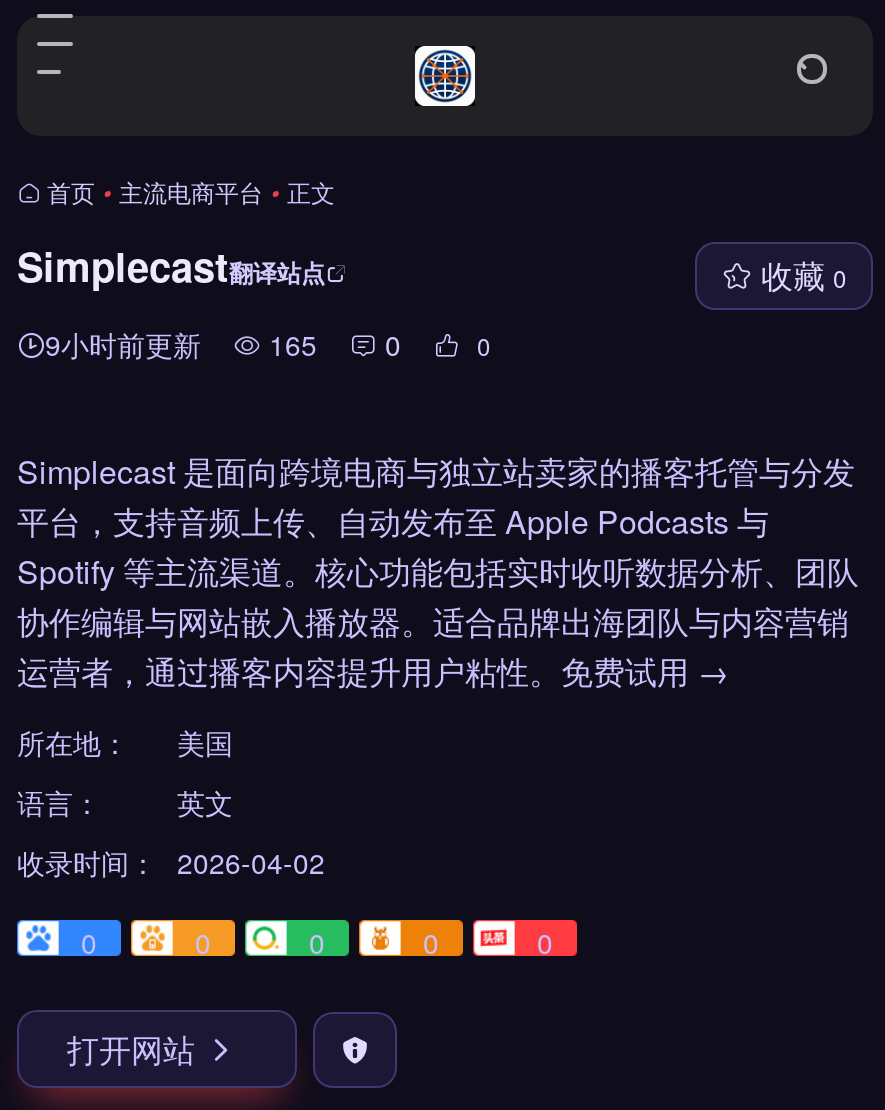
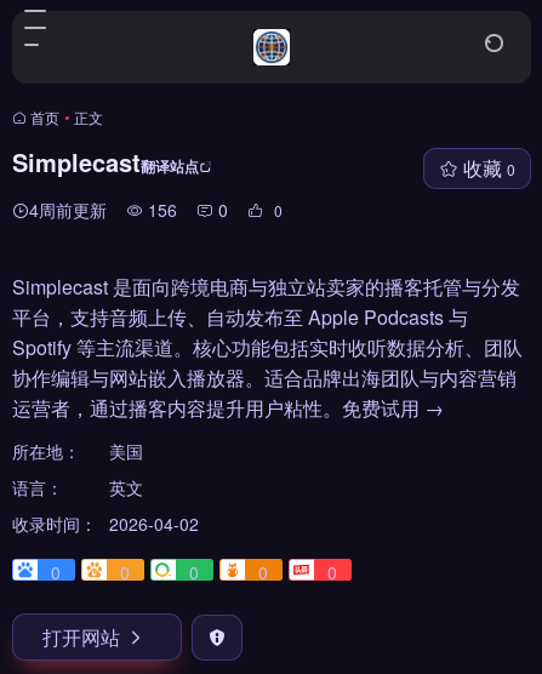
[47,174,335,208] 首页 • 主流电商平台 • 正文 -> [30,107,103,127] 首页 • 正文
[45,324,317,364] 9小时前更新 | 165 -> [29,198,177,222] 4周前更新 | 156

